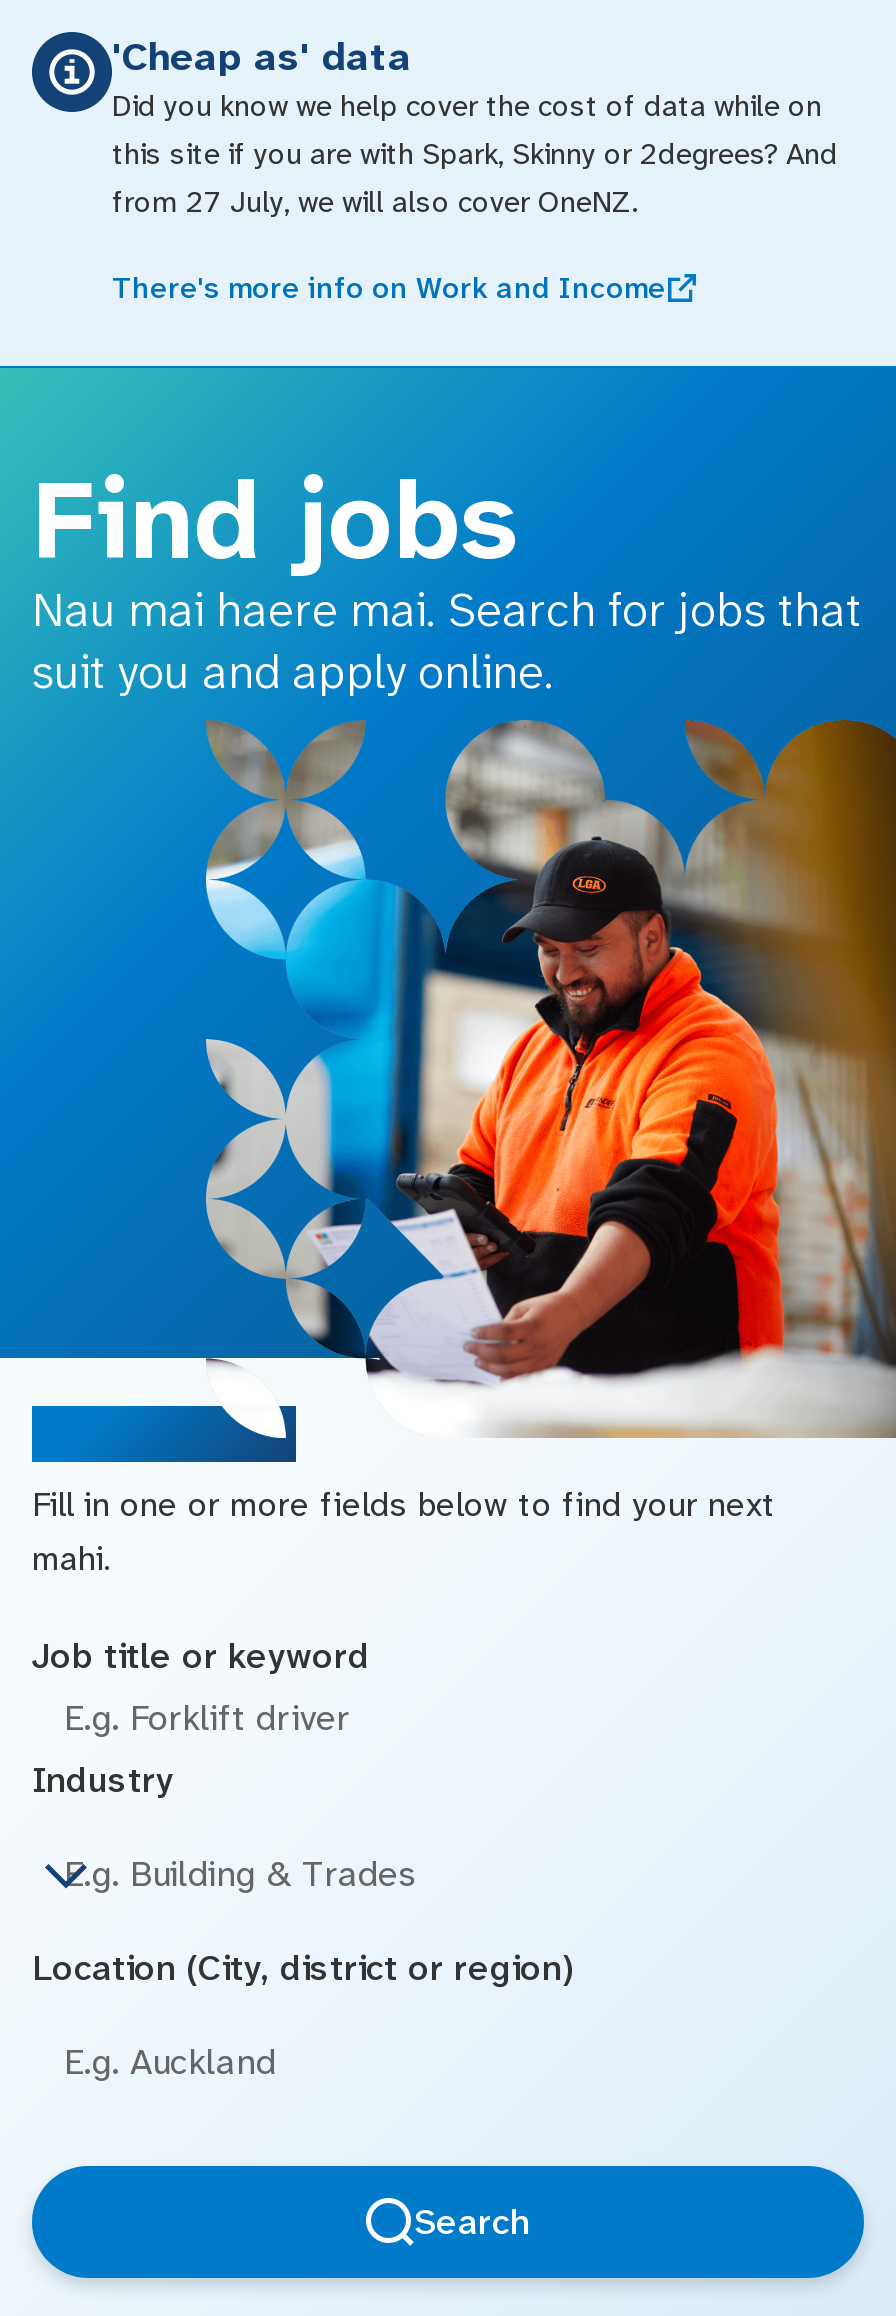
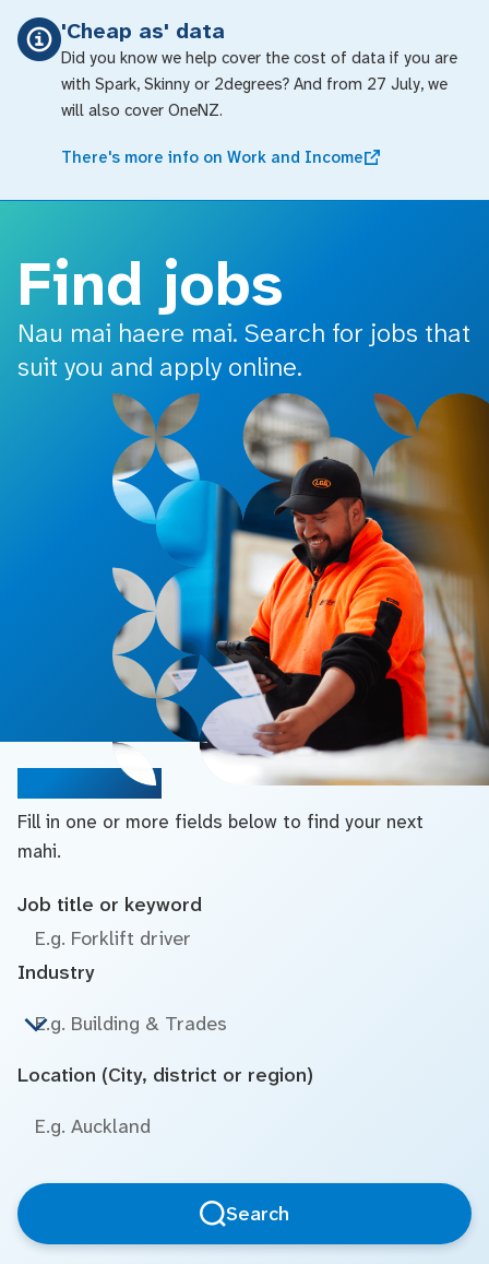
[112,86,838,222] Did you know we help cover the cost of data while on | this site if you are with Spark, Skinny or 2degrees? And | from 27 July, we will also cover OneNZ. -> [61,47,457,121] Did you know we help cover the cost of data if you are | with Spark, Skinny or 2degrees? And from 27 July, we | will also cover OneNZ.

